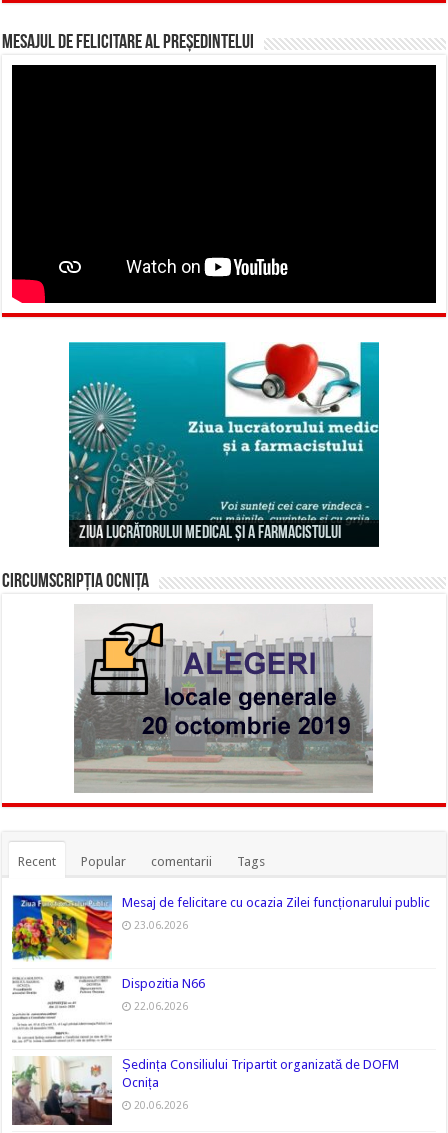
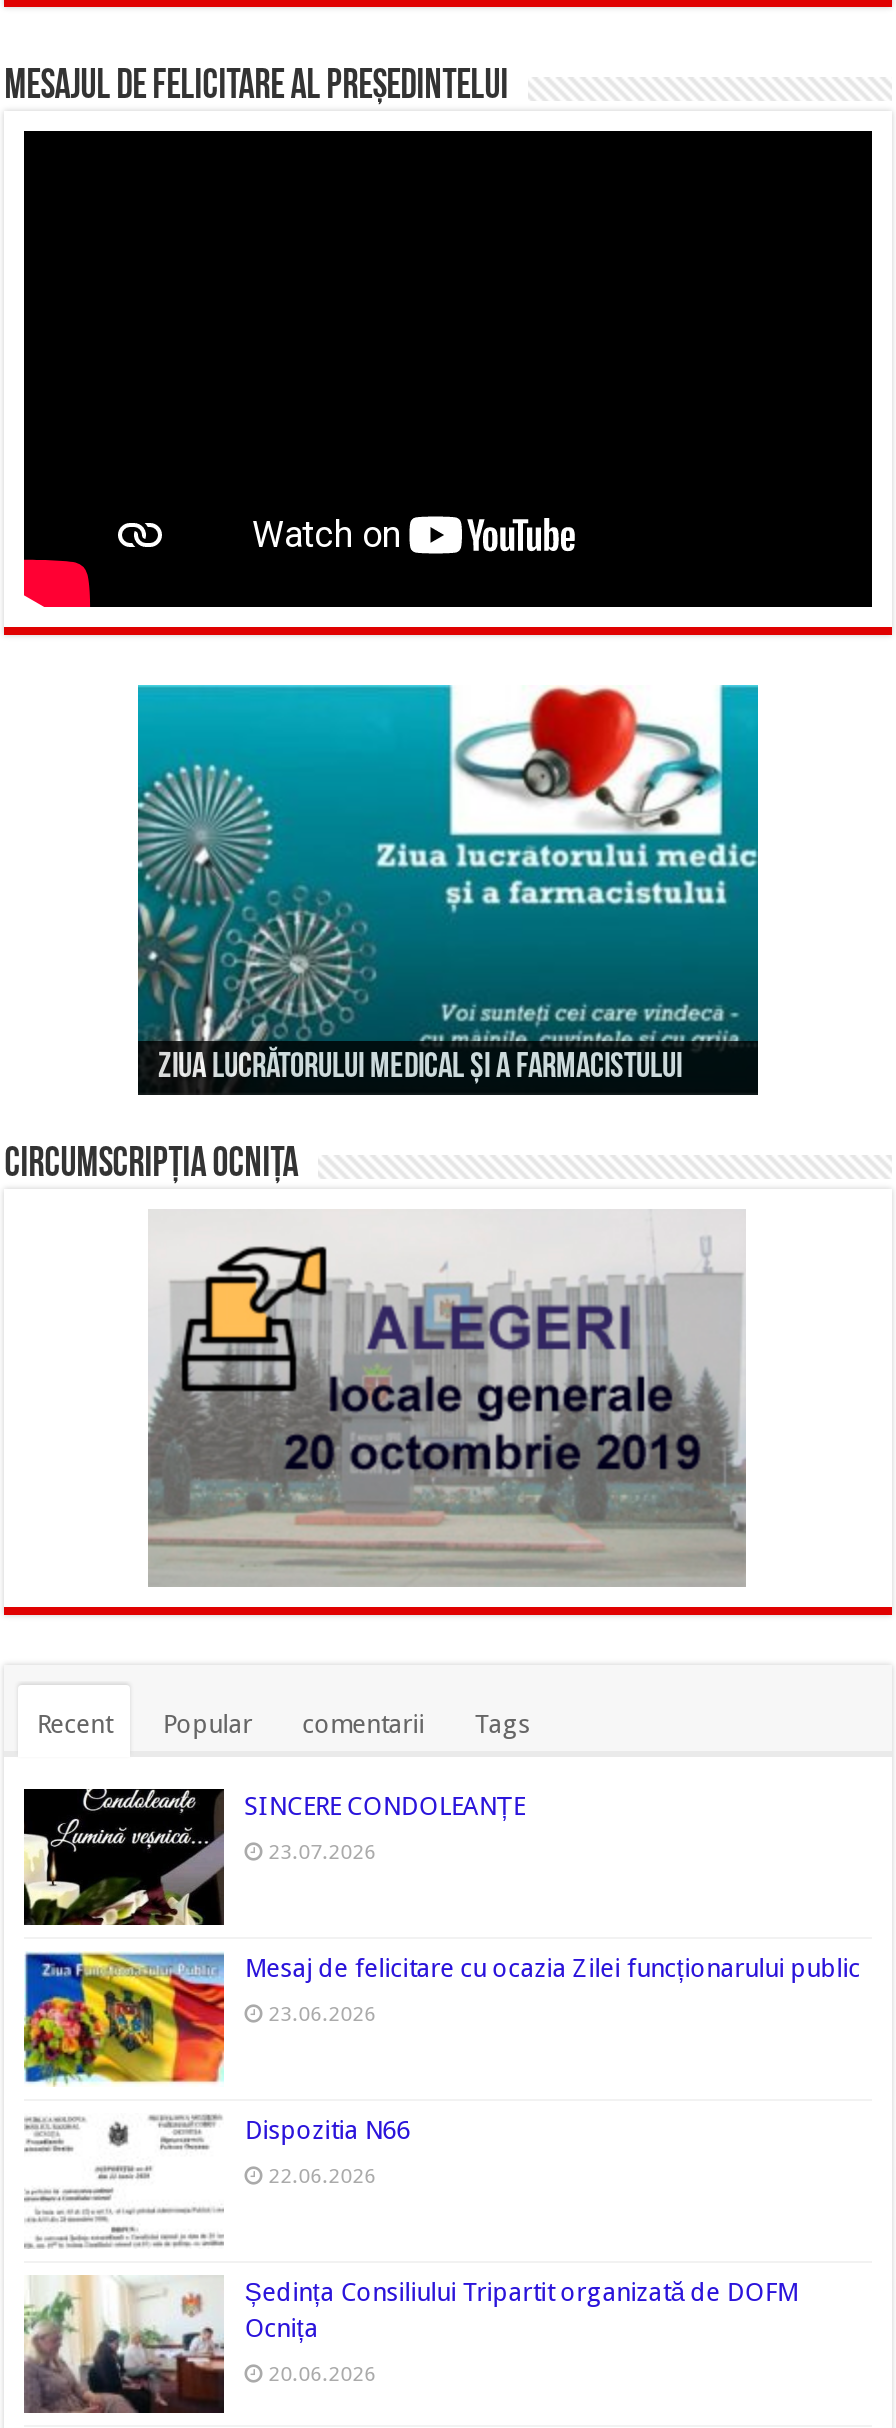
none -> [22,1786,524,1926] [image] | SINCERE CONDOLEANȚE | 23.07.2026

